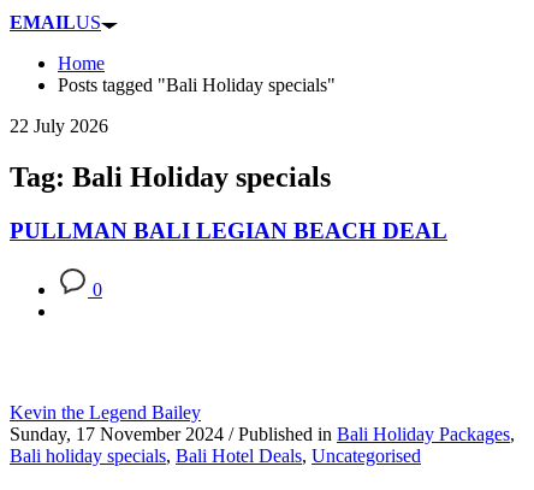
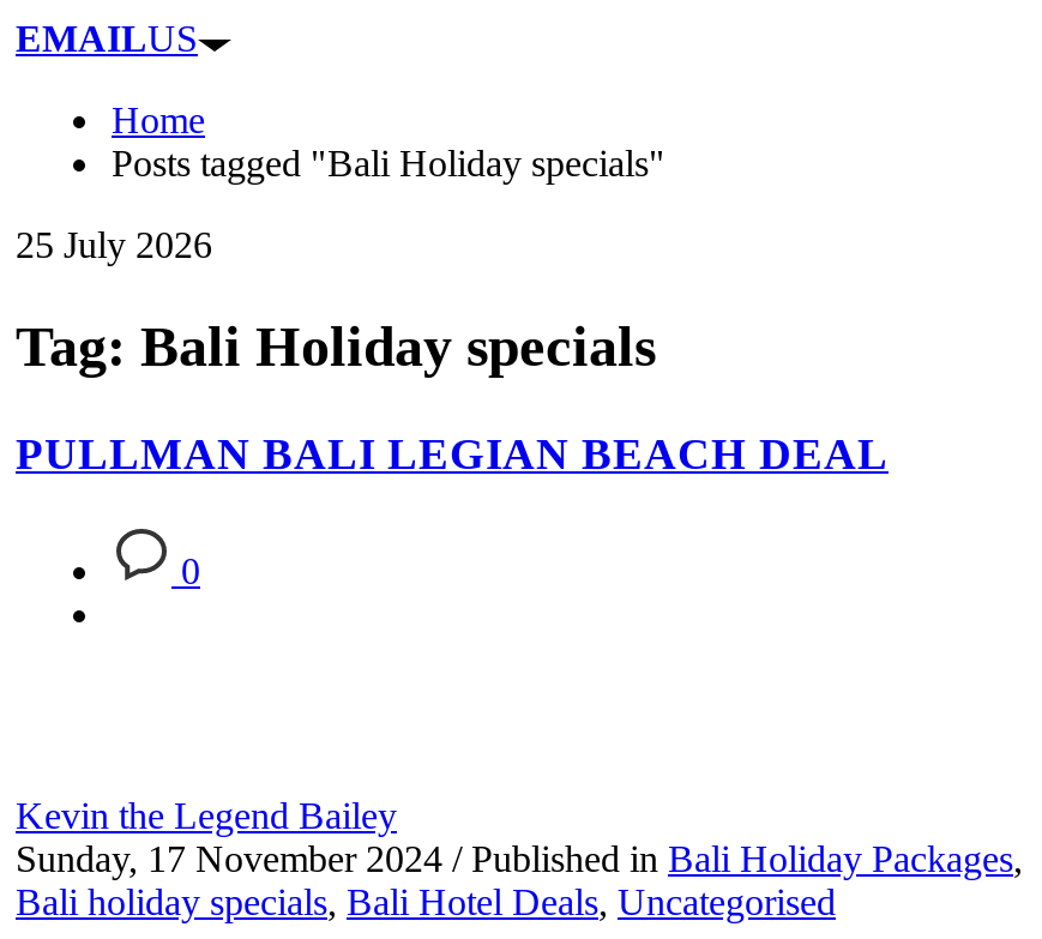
[10,115,108,136] 22 July 2026 -> [16,224,212,264] 25 July 2026

